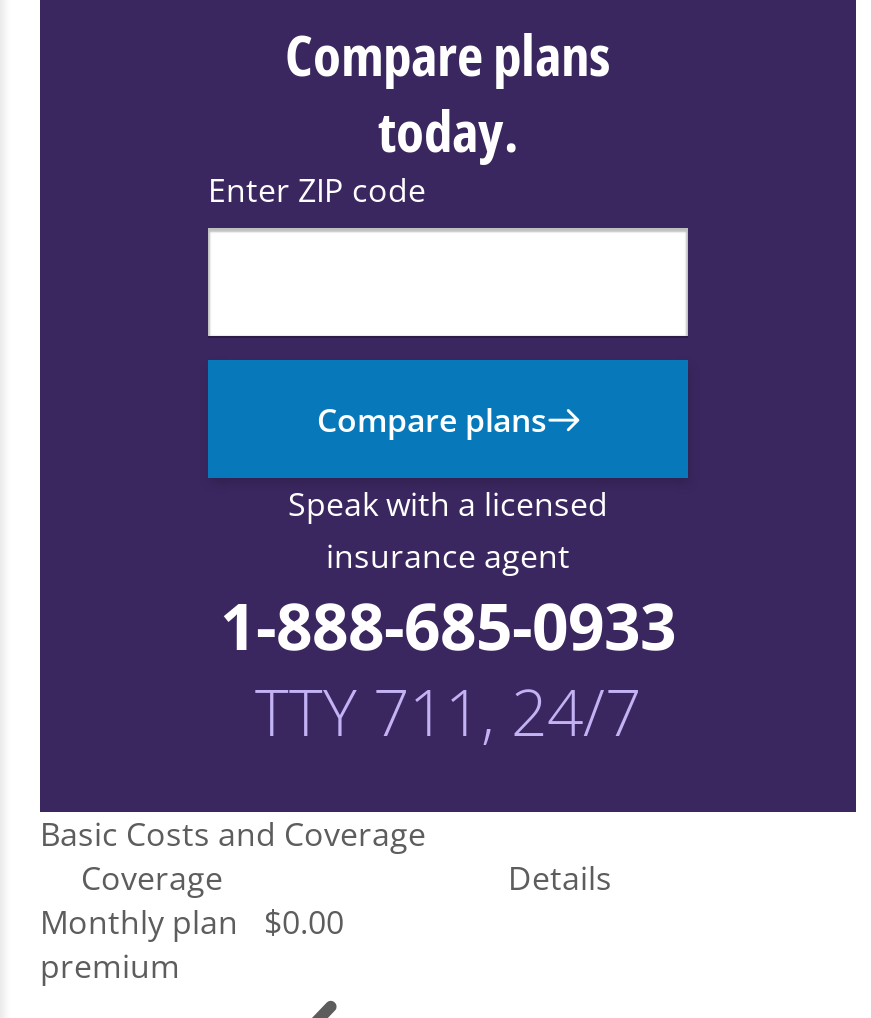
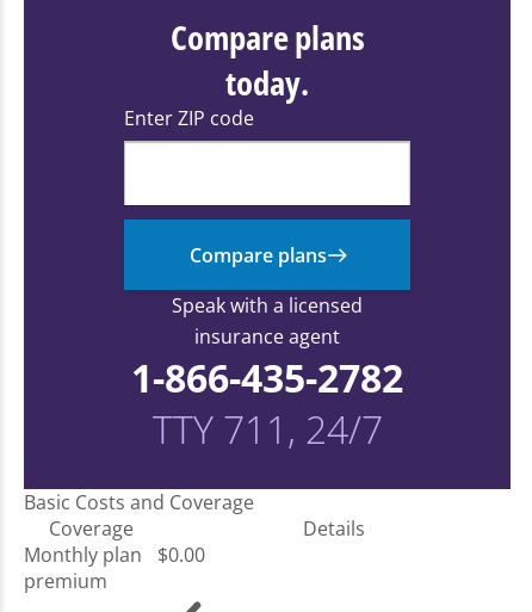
[220,582,676,668] 1-888-685-0933 -> [131,352,403,403] 1-866-435-2782

